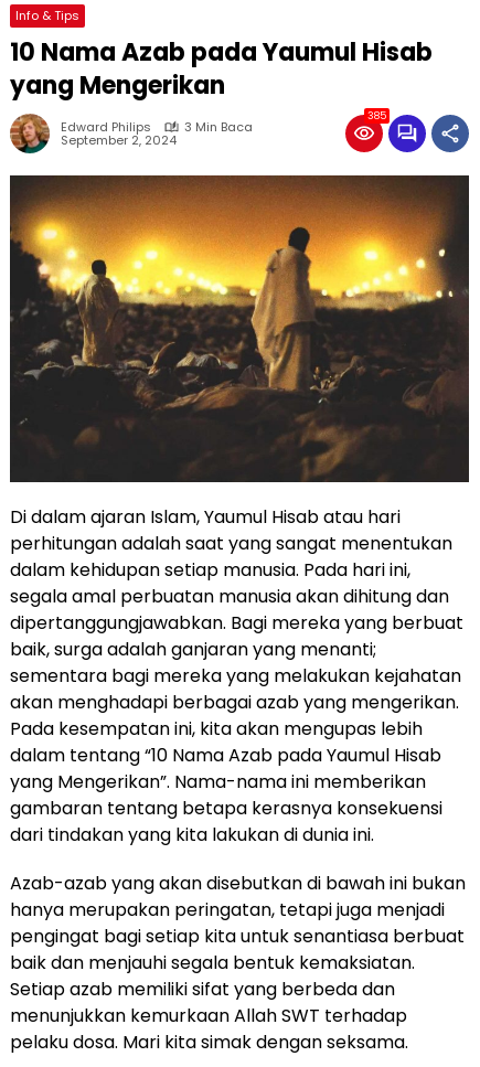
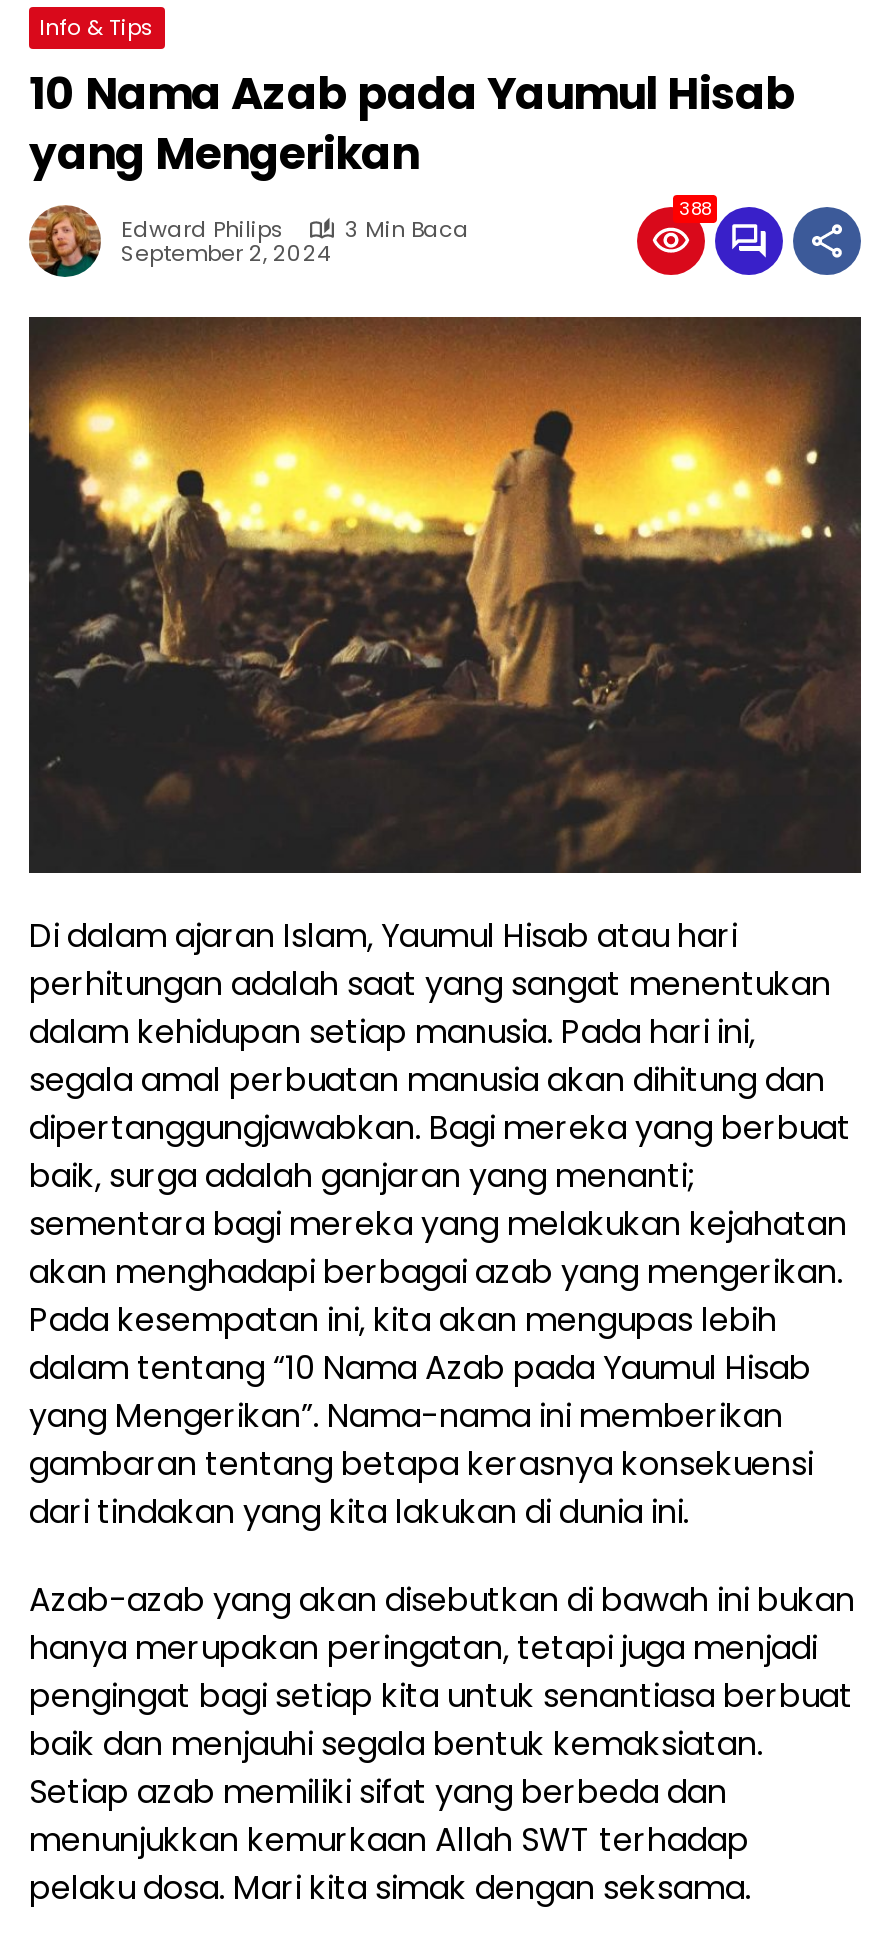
[367,109,386,122] 385 -> [679,197,711,221] 388

